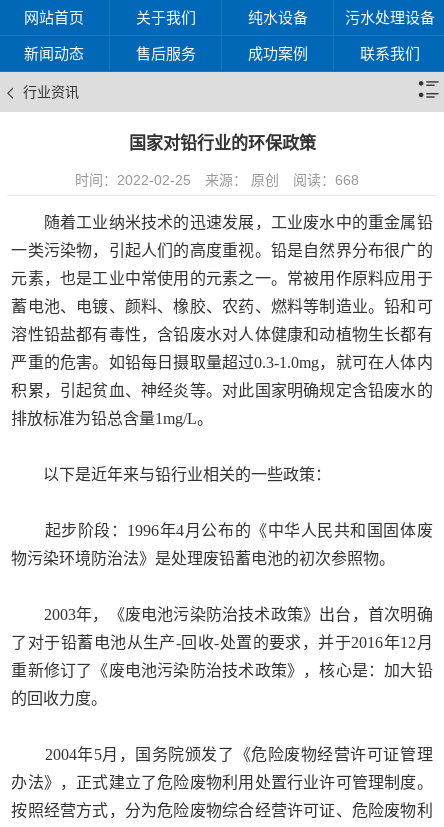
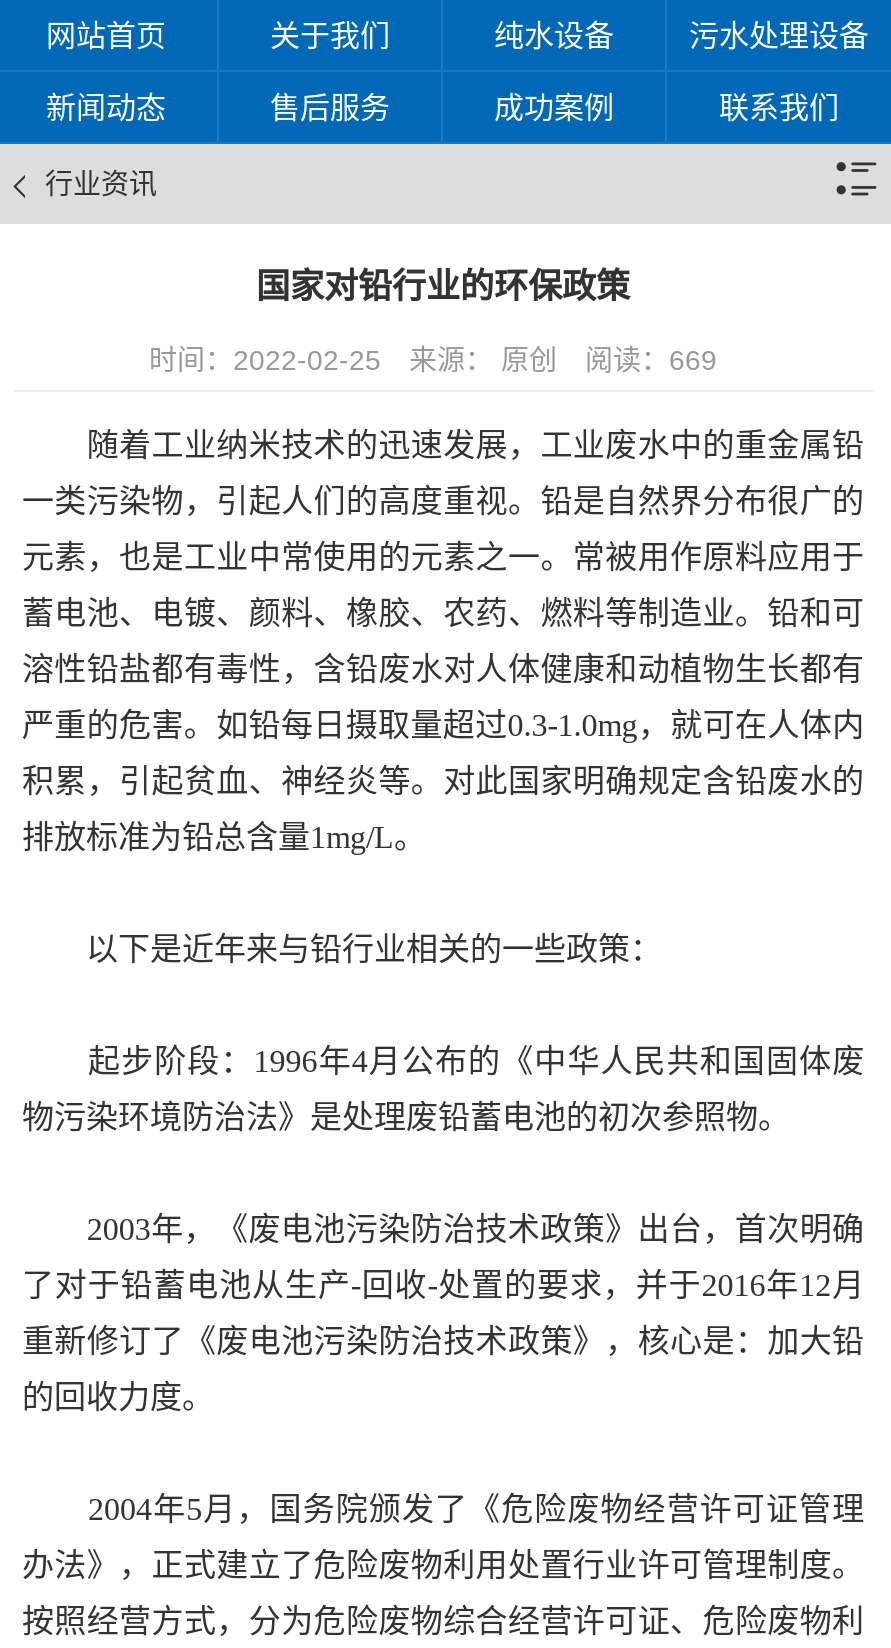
[75,172,359,188] 时间：2022-02-25 来源： 原创 阅读：668 -> [149,344,717,376] 时间：2022-02-25 来源： 原创 阅读：669

